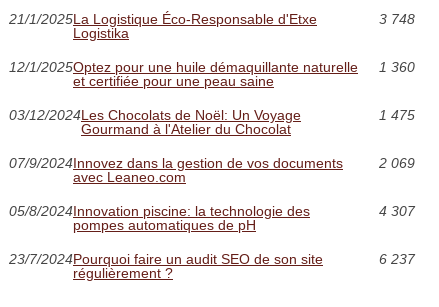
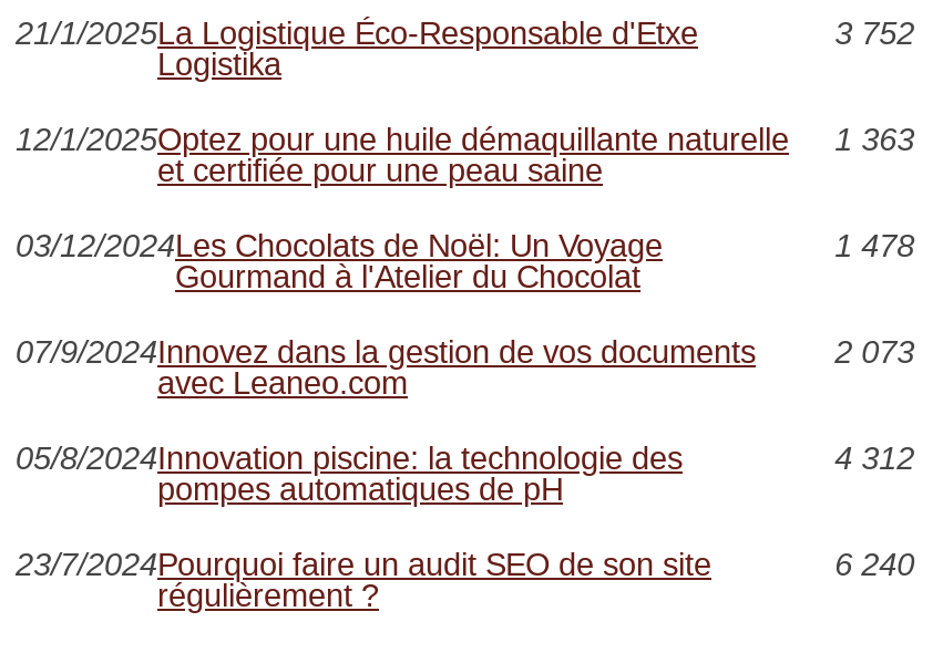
[379,11,415,27] 3 748 -> [835,16,914,52] 3 752
[9,59,415,75] 12/1/2025Optez pour une huile démaquillante naturelle 1 360 -> [16,122,914,158] 12/1/2025Optez pour une huile démaquillante naturelle 1 363
[379,107,415,123] 1 475 -> [835,229,914,264] 1 478
[379,155,415,171] 2 069 -> [835,335,914,370] 2 073
[379,203,415,219] 4 307 -> [835,441,914,477] 4 312
[379,251,415,267] 6 237 -> [835,547,914,583] 6 240

